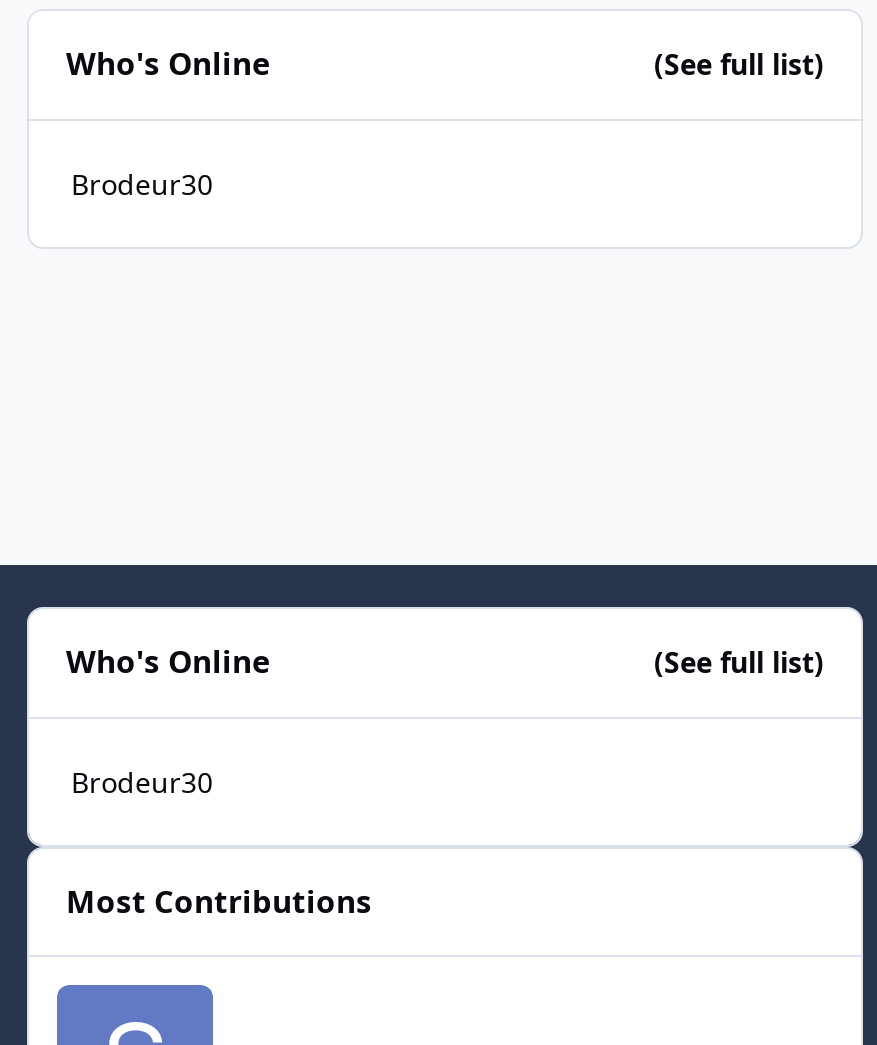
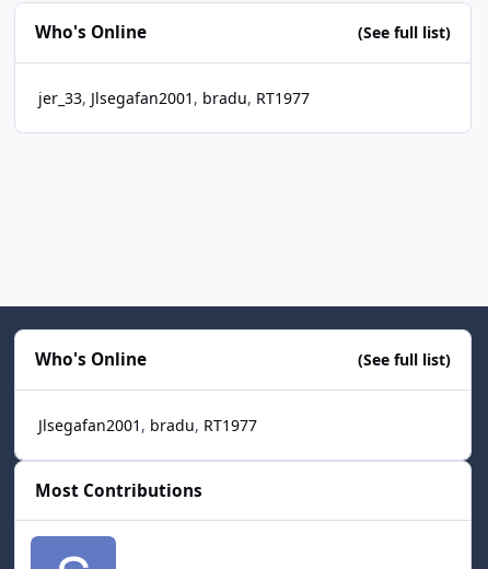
[71,165,213,203] Brodeur30 -> [38,87,310,108] jer_33 Jlsegafan2001 bradu RT1977
[71,762,213,800] Brodeur30 -> [38,414,257,435] Jlsegafan2001 bradu RT1977

